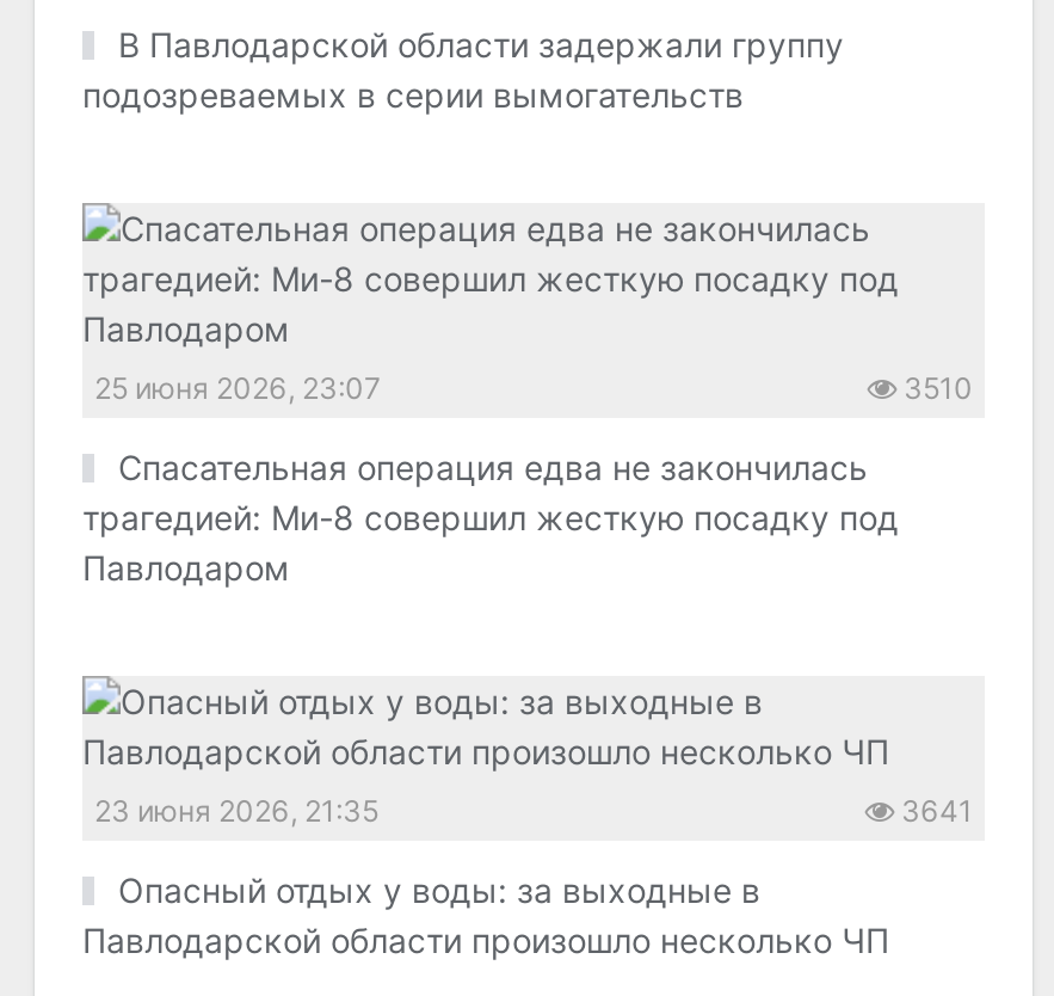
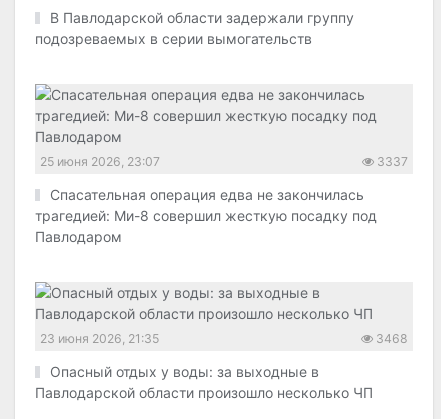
[896,371,973,407] 3510 -> [374,154,408,169] 3337
[894,793,973,829] 3641 -> [373,331,408,346] 3468

